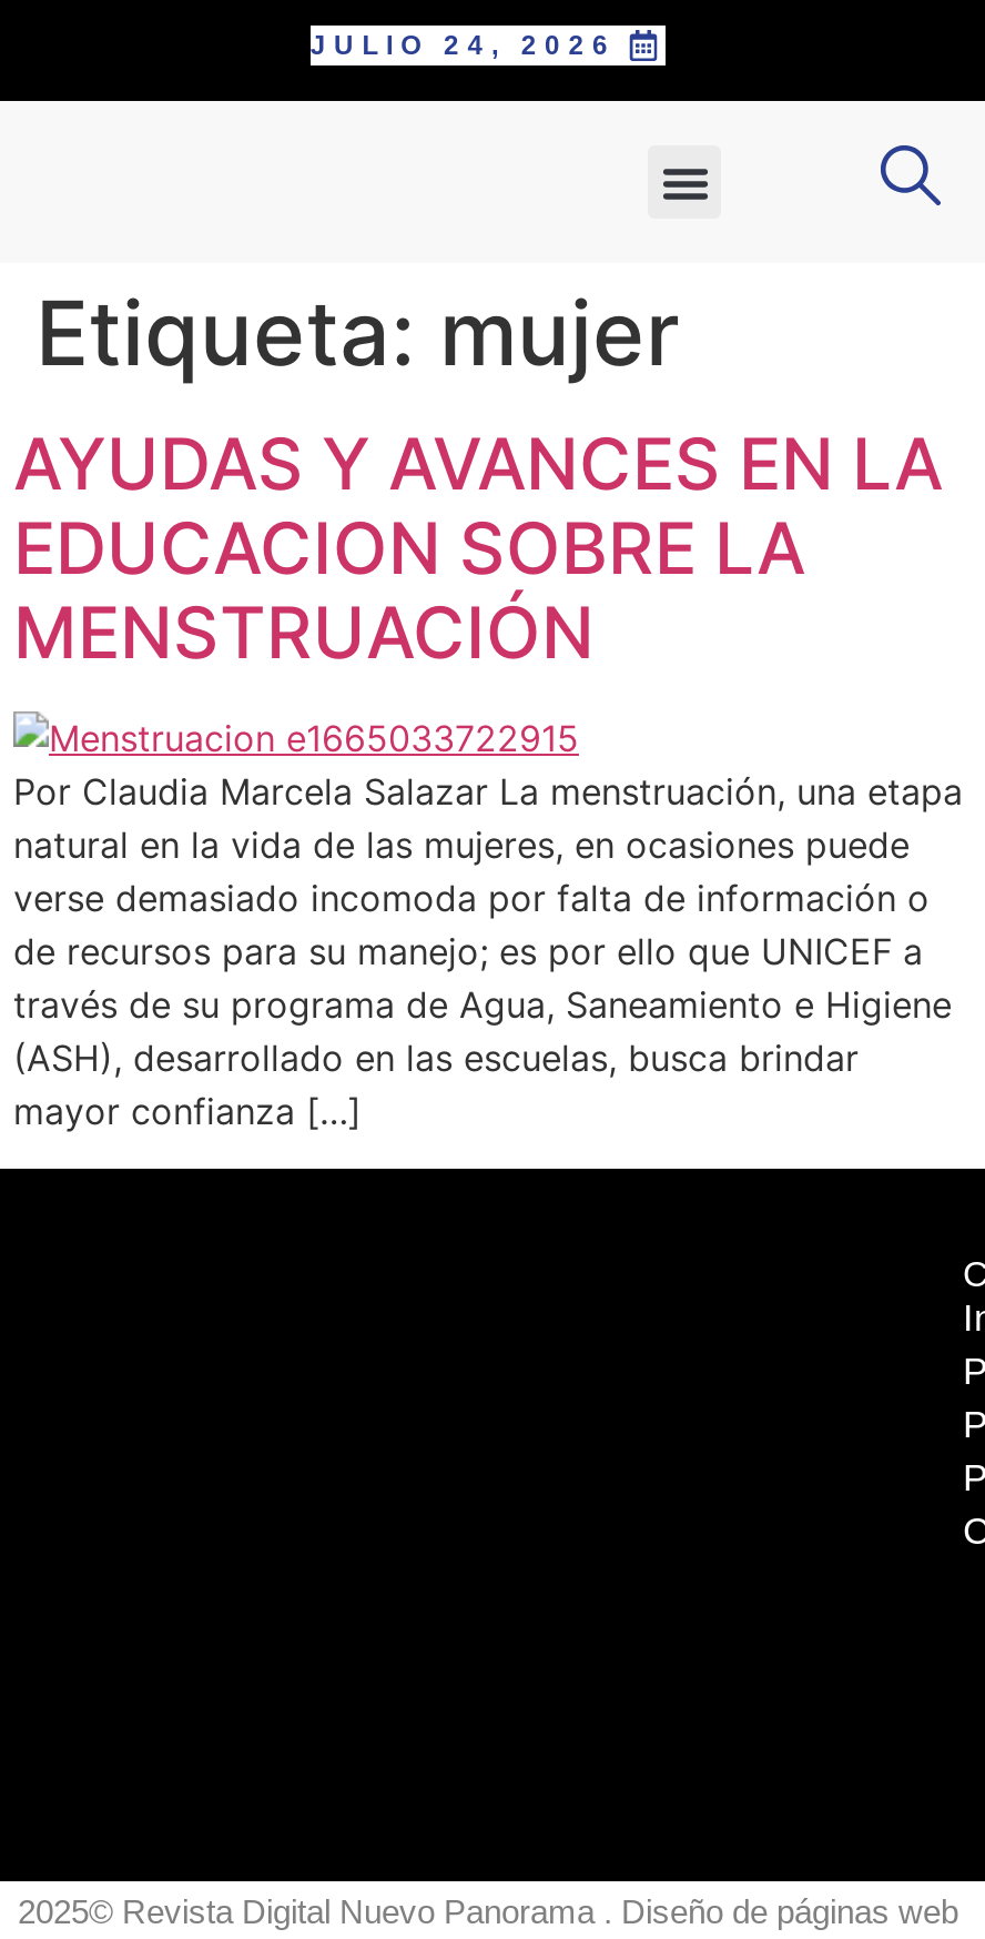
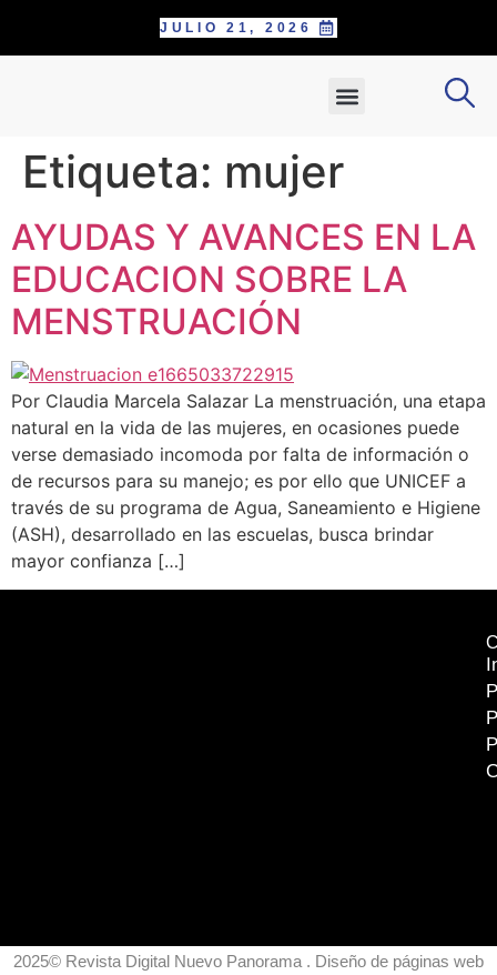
[310,30,616,61] JULIO 24, 2026 -> [160,20,313,36] JULIO 21, 2026

